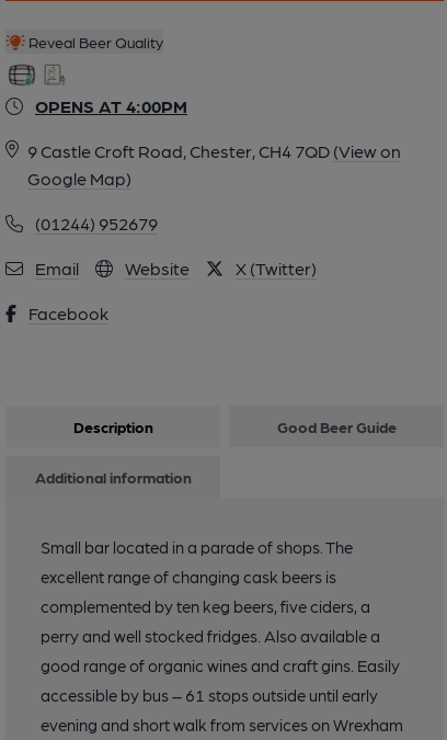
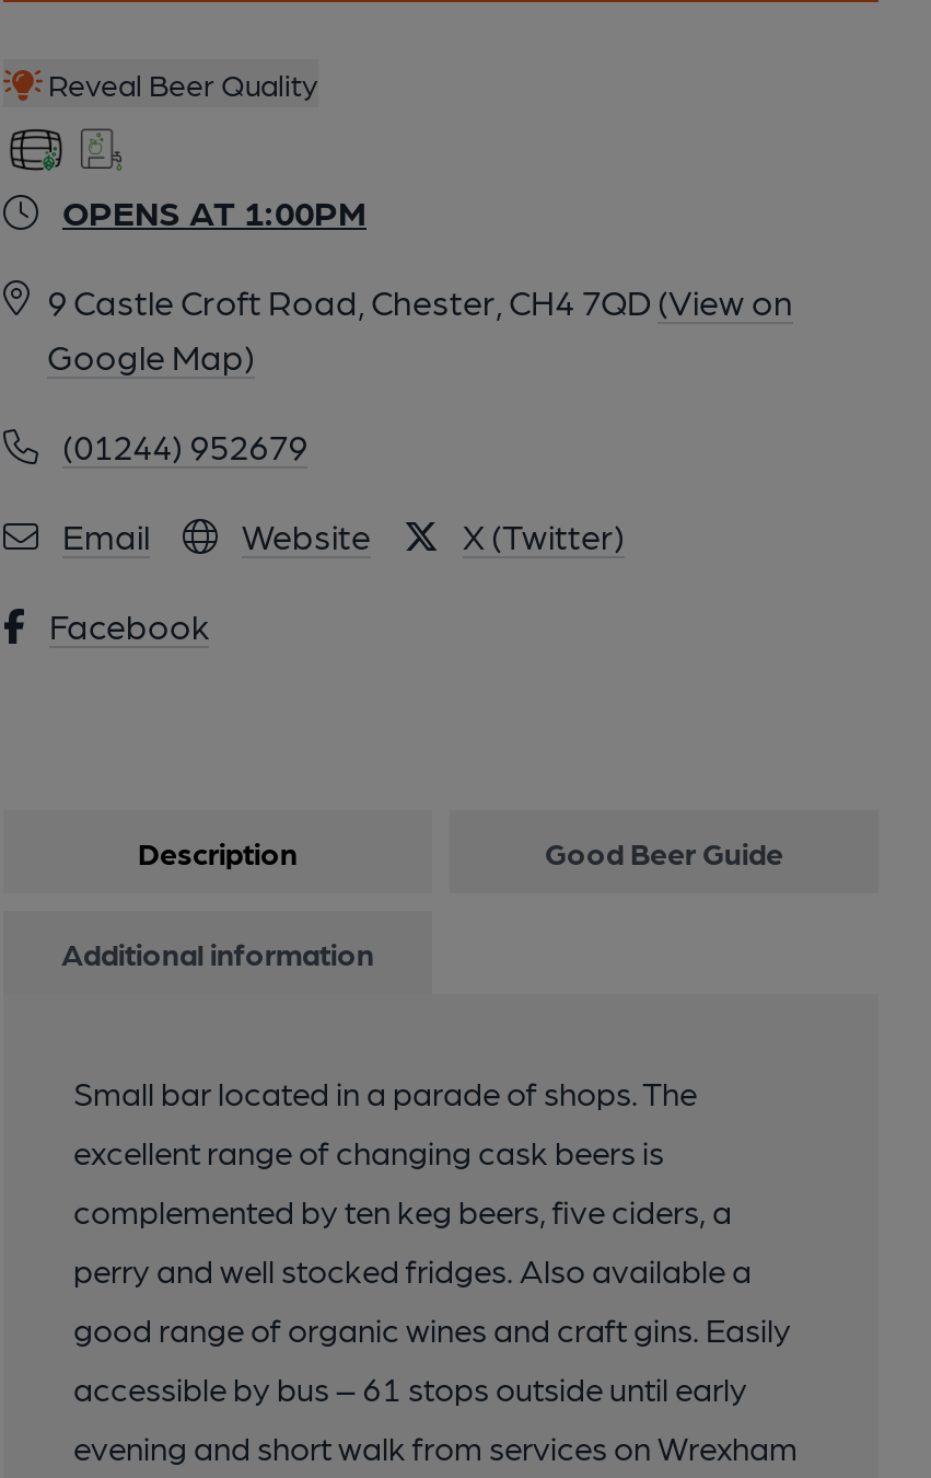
[35,95,187,116] OPENS AT 4:00PM -> [62,190,366,232] OPENS AT 1:00PM

